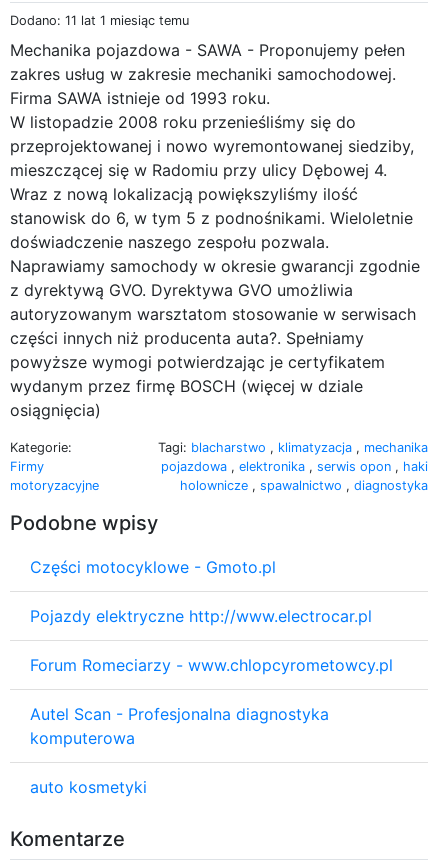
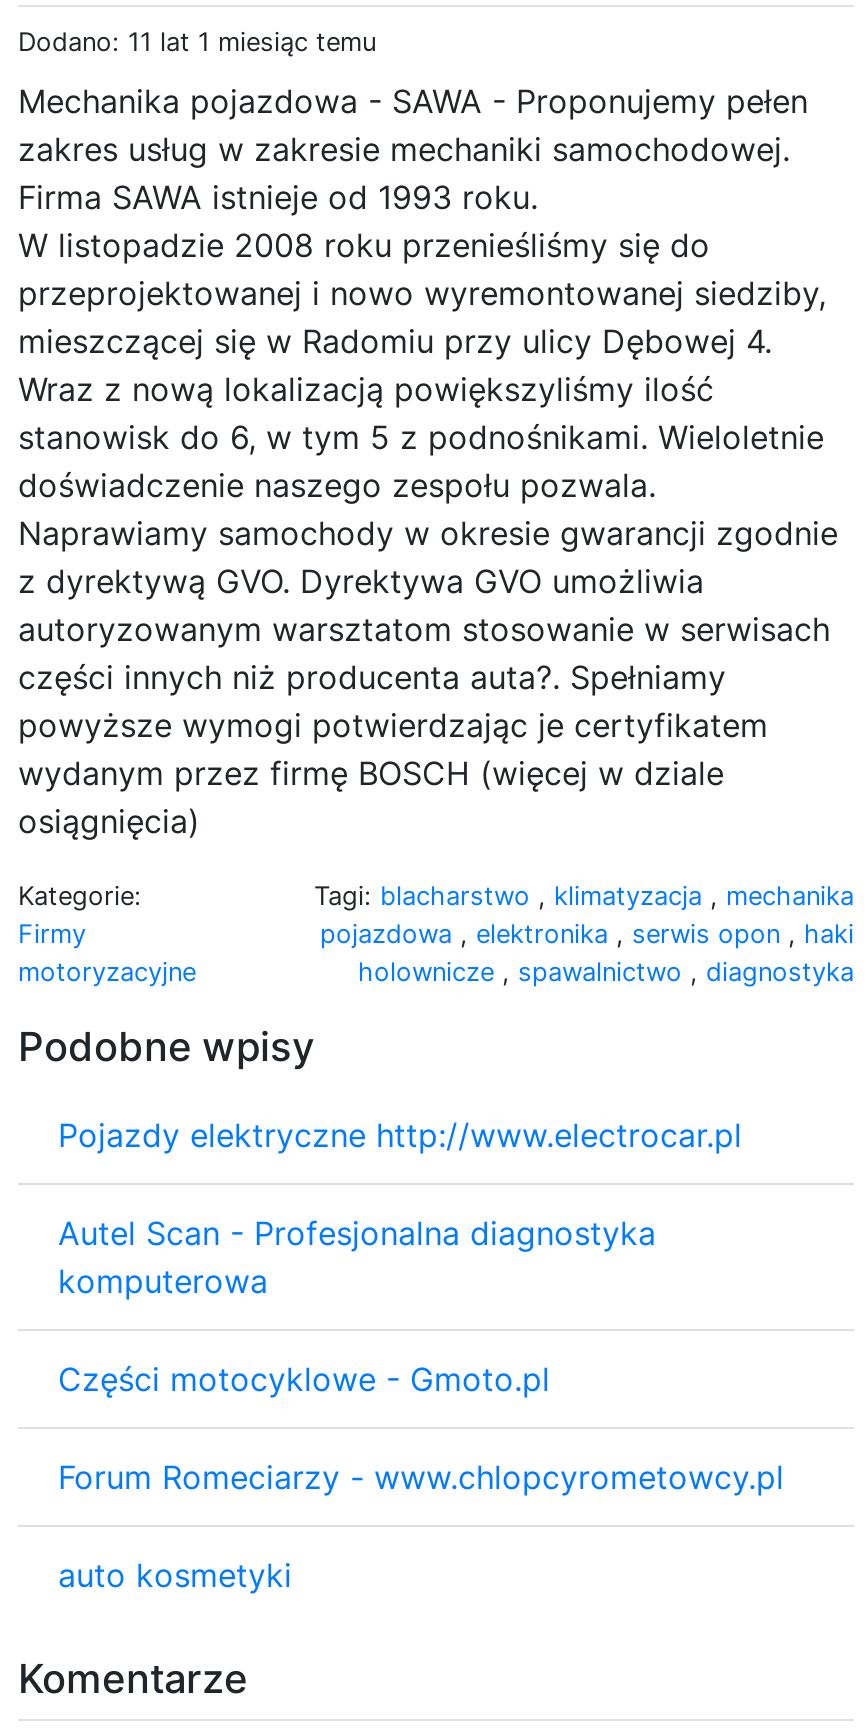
moved [30,557,276,577] -> [58,1358,550,1398]: Części motocyklowe - Gmoto.pl
moved [30,606,372,626] -> [58,1114,742,1154]: Pojazdy elektryczne http://www.electrocar.pl
moved [30,655,393,675] -> [58,1456,784,1496]: Forum Romeciarzy - www.chlopcyrometowcy.pl
moved [30,704,329,748] -> [58,1212,656,1300]: Autel Scan - Profesjonalna diagnostyka | komputerowa

